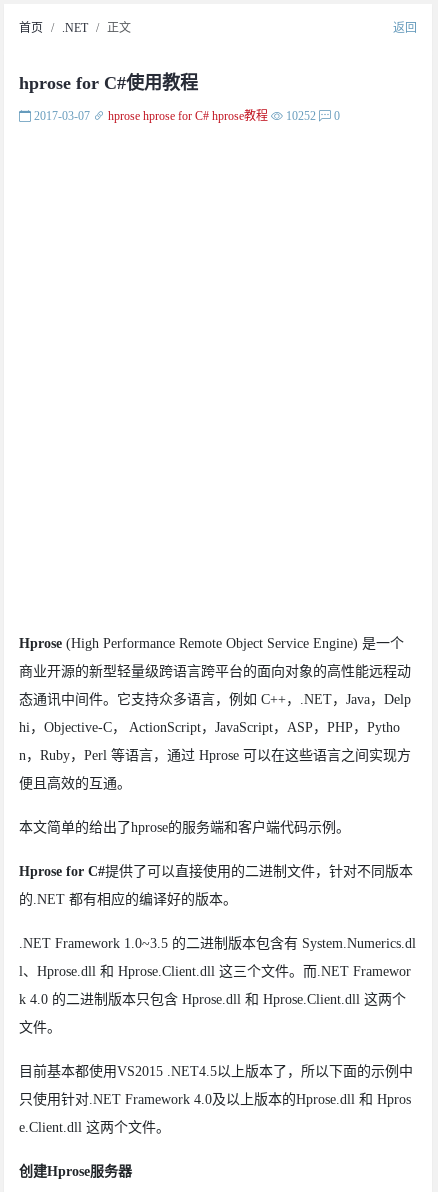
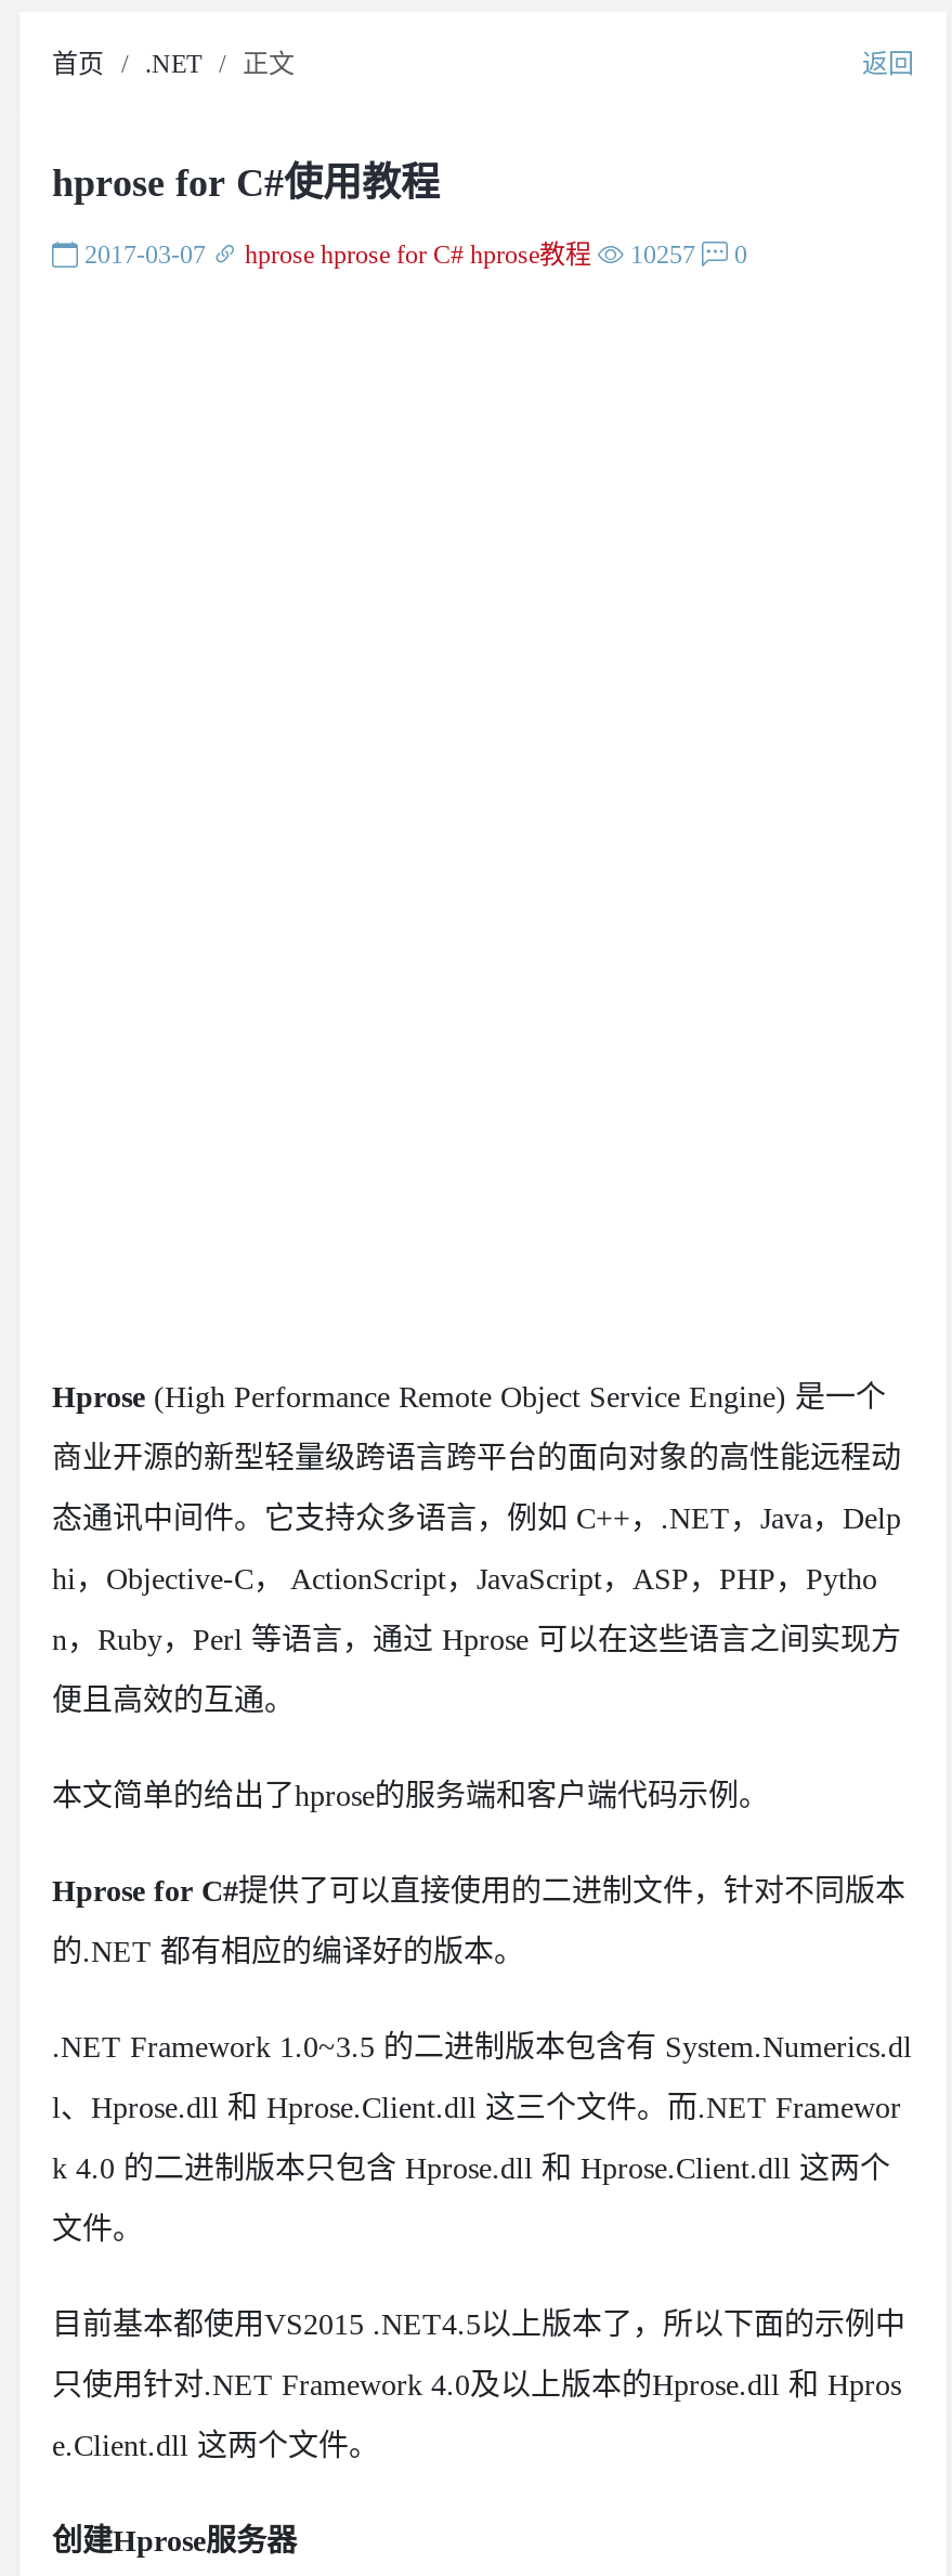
[283,109,319,123] 10252 -> [624,239,702,270] 10257

